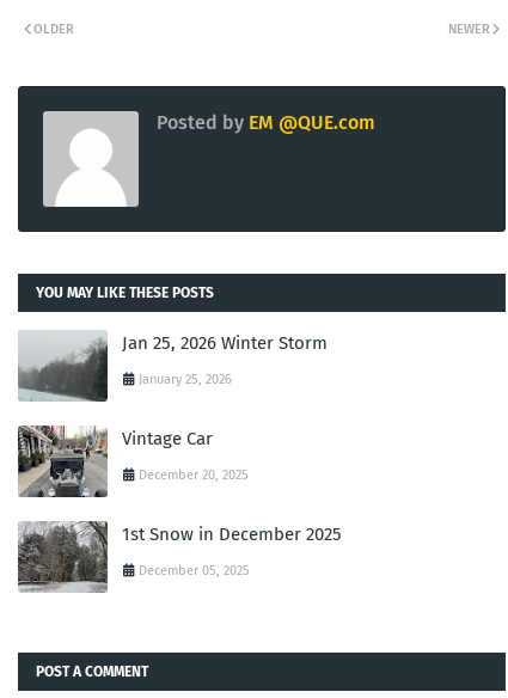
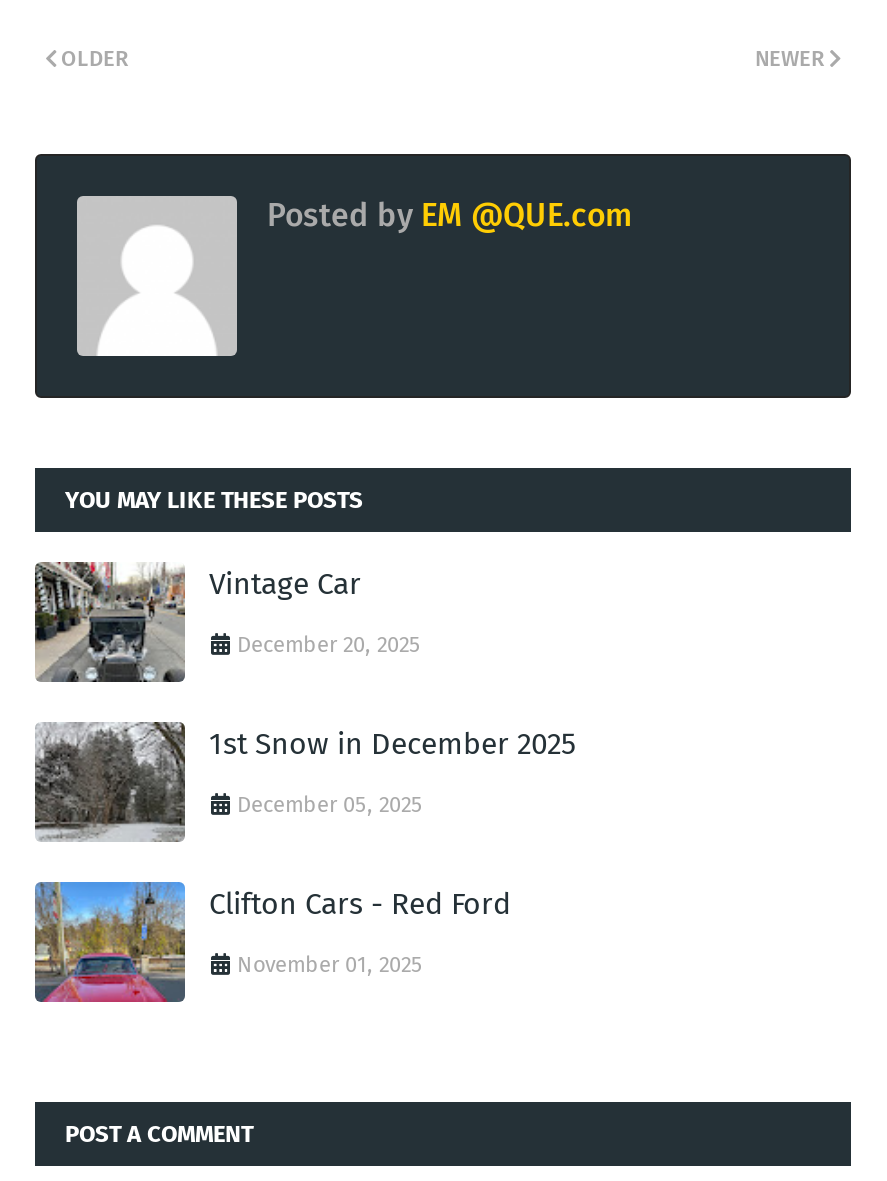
[18,331,328,402] [image] | Jan 25, 2026 Winter Storm | January 25, 2026 -> none
moved [16,423,342,579] -> [31,558,577,819]: [image] | Vintage Car | December 20, 2025 | 1st Snow in December 2025 | December 05, 2025
none -> [35,880,511,1004] [image] | Clifton Cars - Red Ford | November 01, 2025

